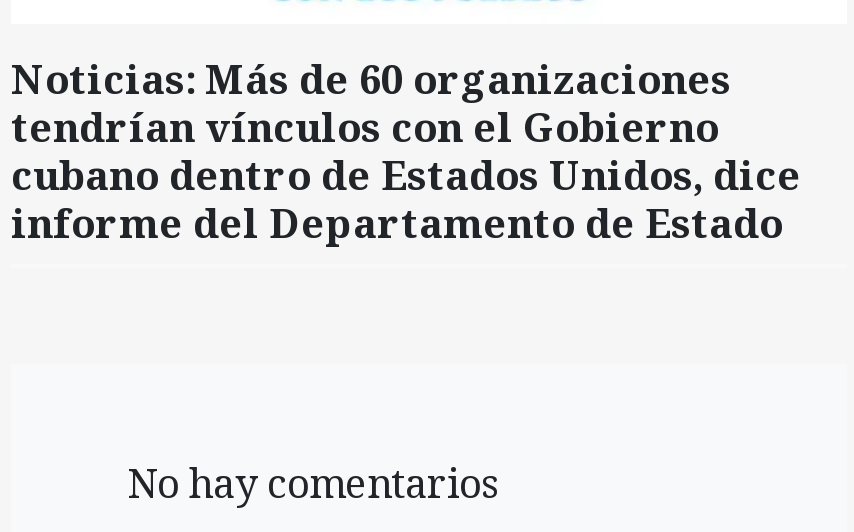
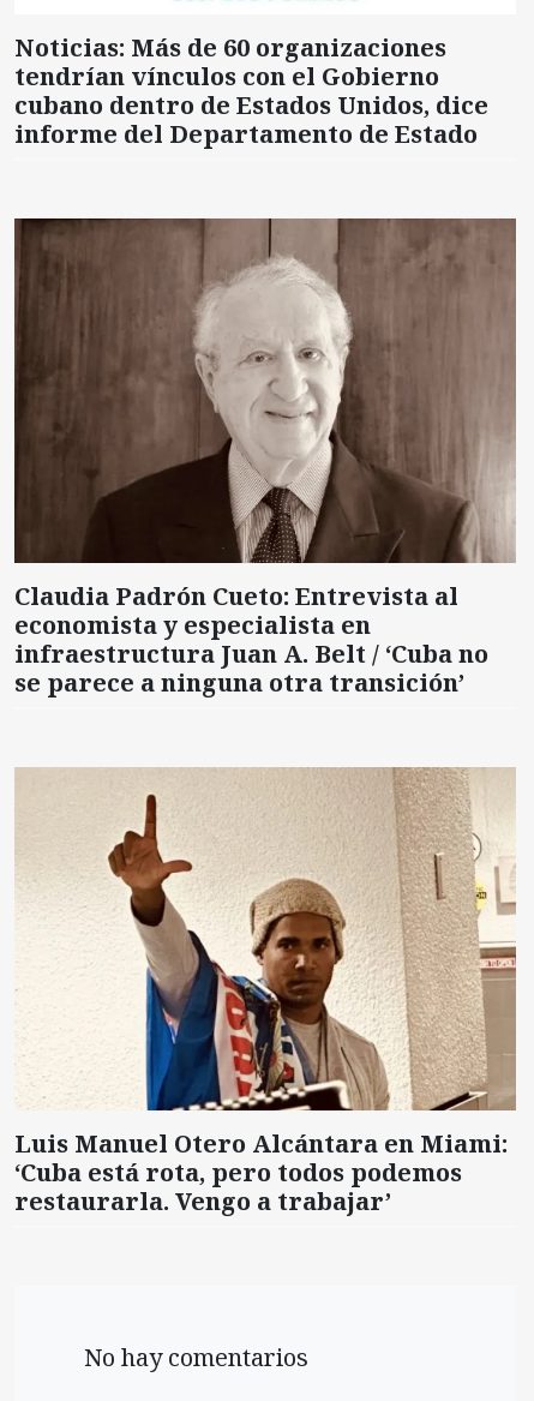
none -> [13,217,517,698] [image] | Claudia Padrón Cueto: Entrevista al | economista y especialista en | infraestructura Juan A. Belt / ‘Cuba no | se parece a ninguna otra transición’
none -> [14,766,517,1218] [image] | Luis Manuel Otero Alcántara en Miami: | ‘Cuba está rota, pero todos podemos | restaurarla. Vengo a trabajar’

